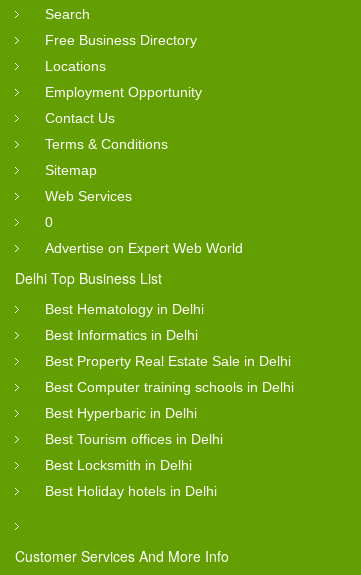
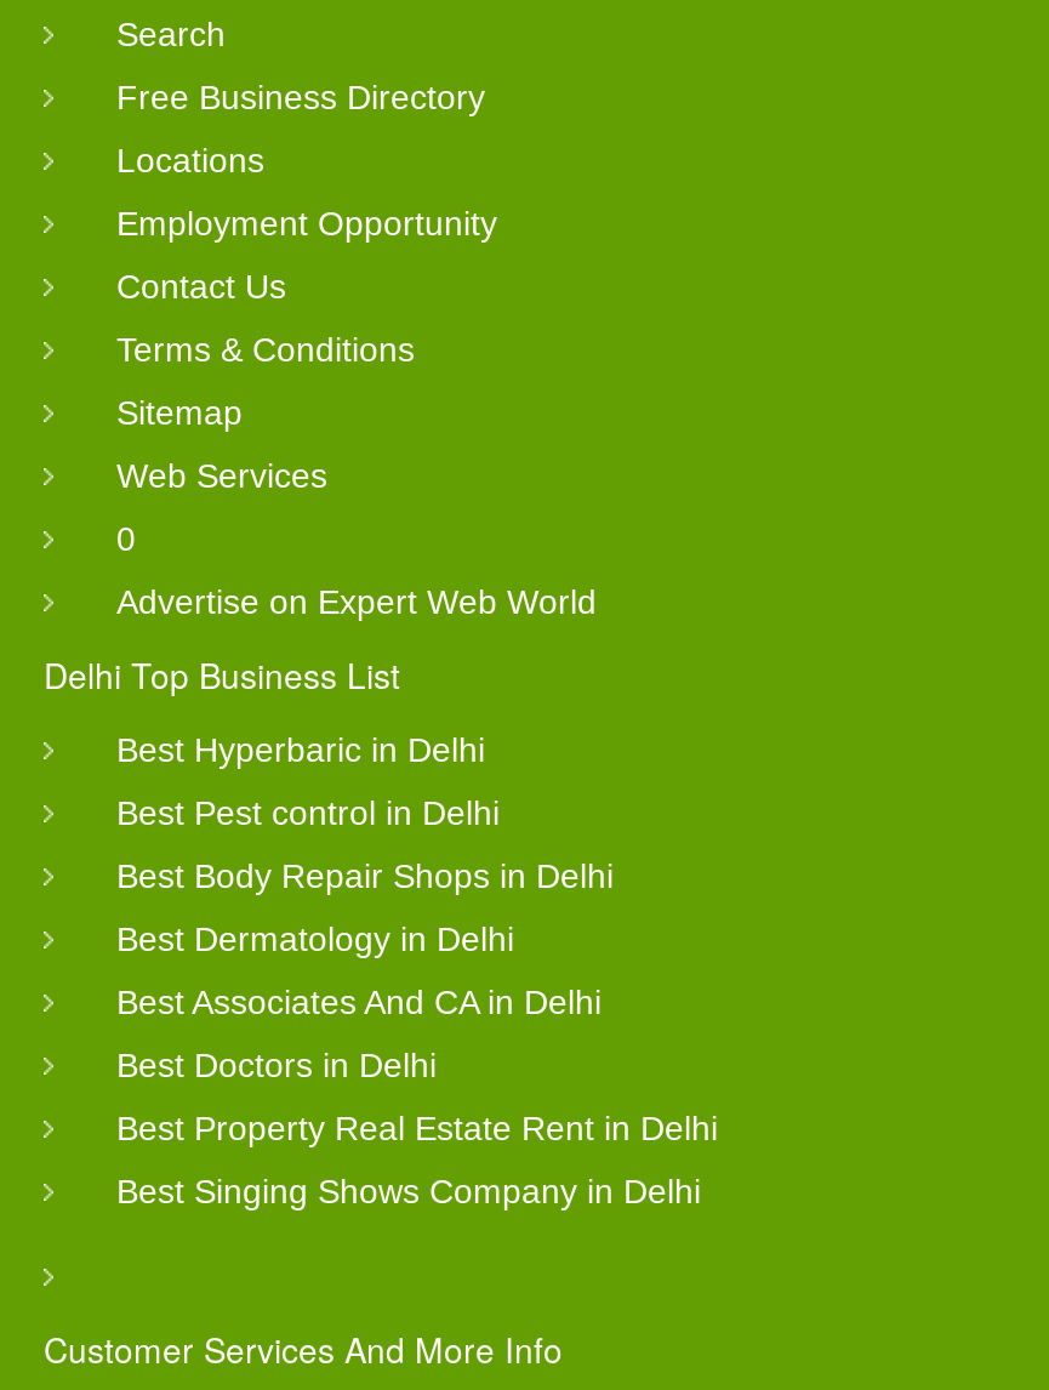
[45,301,294,395] Best Hematology in Delhi | Best Informatics in Delhi | Best Property Real Estate Sale in Delhi | Best Computer training schools in Delhi -> none
moved [45,405,197,421] -> [116,730,485,769]: Best Hyperbaric in Delhi
[45,431,223,499] Best Tourism offices in Delhi | Best Locksmith in Delhi | Best Holiday hotels in Delhi -> [116,793,718,1211] Best Pest control in Delhi | Best Body Repair Shops in Delhi | Best Dermatology in Delhi | Best Associates And CA in Delhi | Best Doctors in Delhi | Best Property Real Estate Rent in Delhi | Best Singing Shows Company in Delhi

